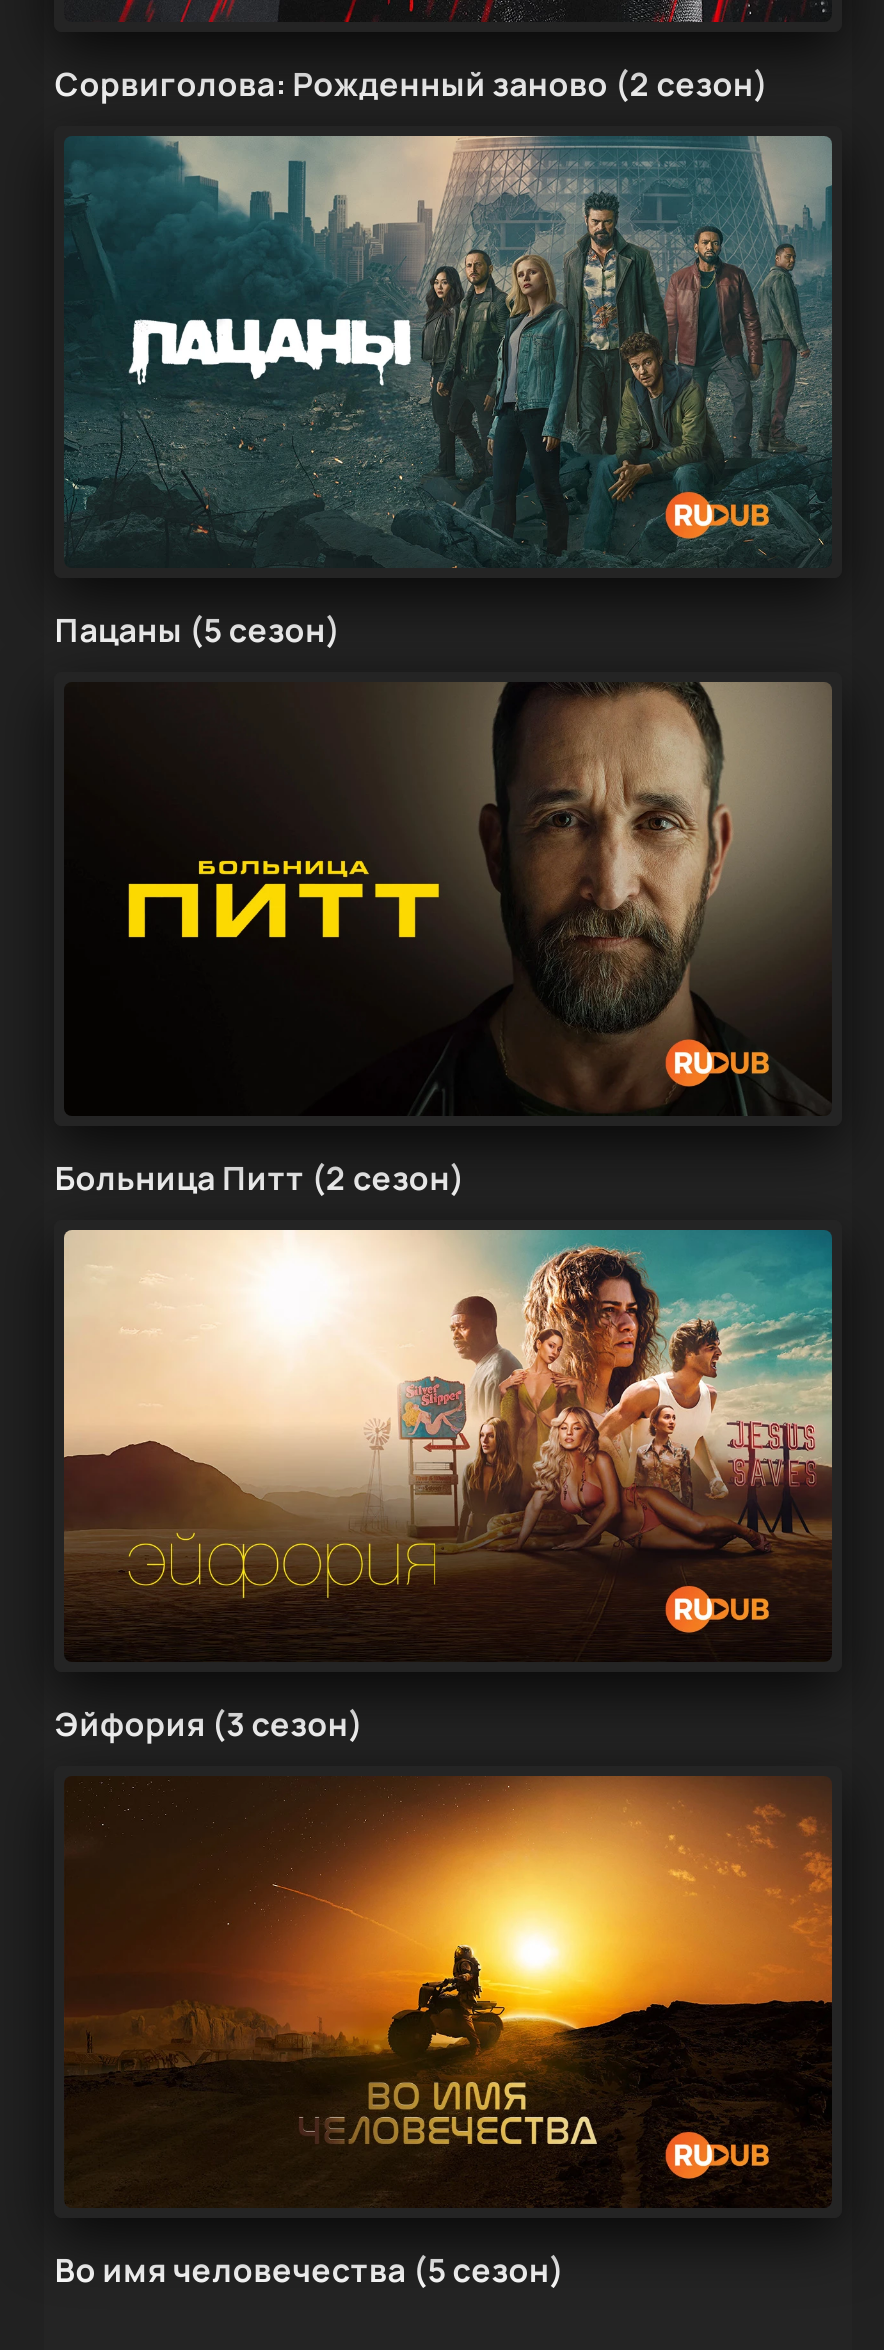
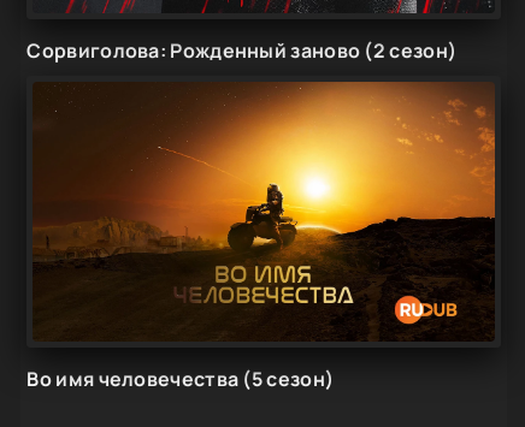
[55,134,834,652] [image] | Пацаны (5 сезон) -> none
[55,682,508,1199] [image] | Больница Питт (2 сезон) -> none
[534,680,832,1114] [image] -> none
[55,1228,834,1745] [image] | Эйфория (3 сезон) -> none

